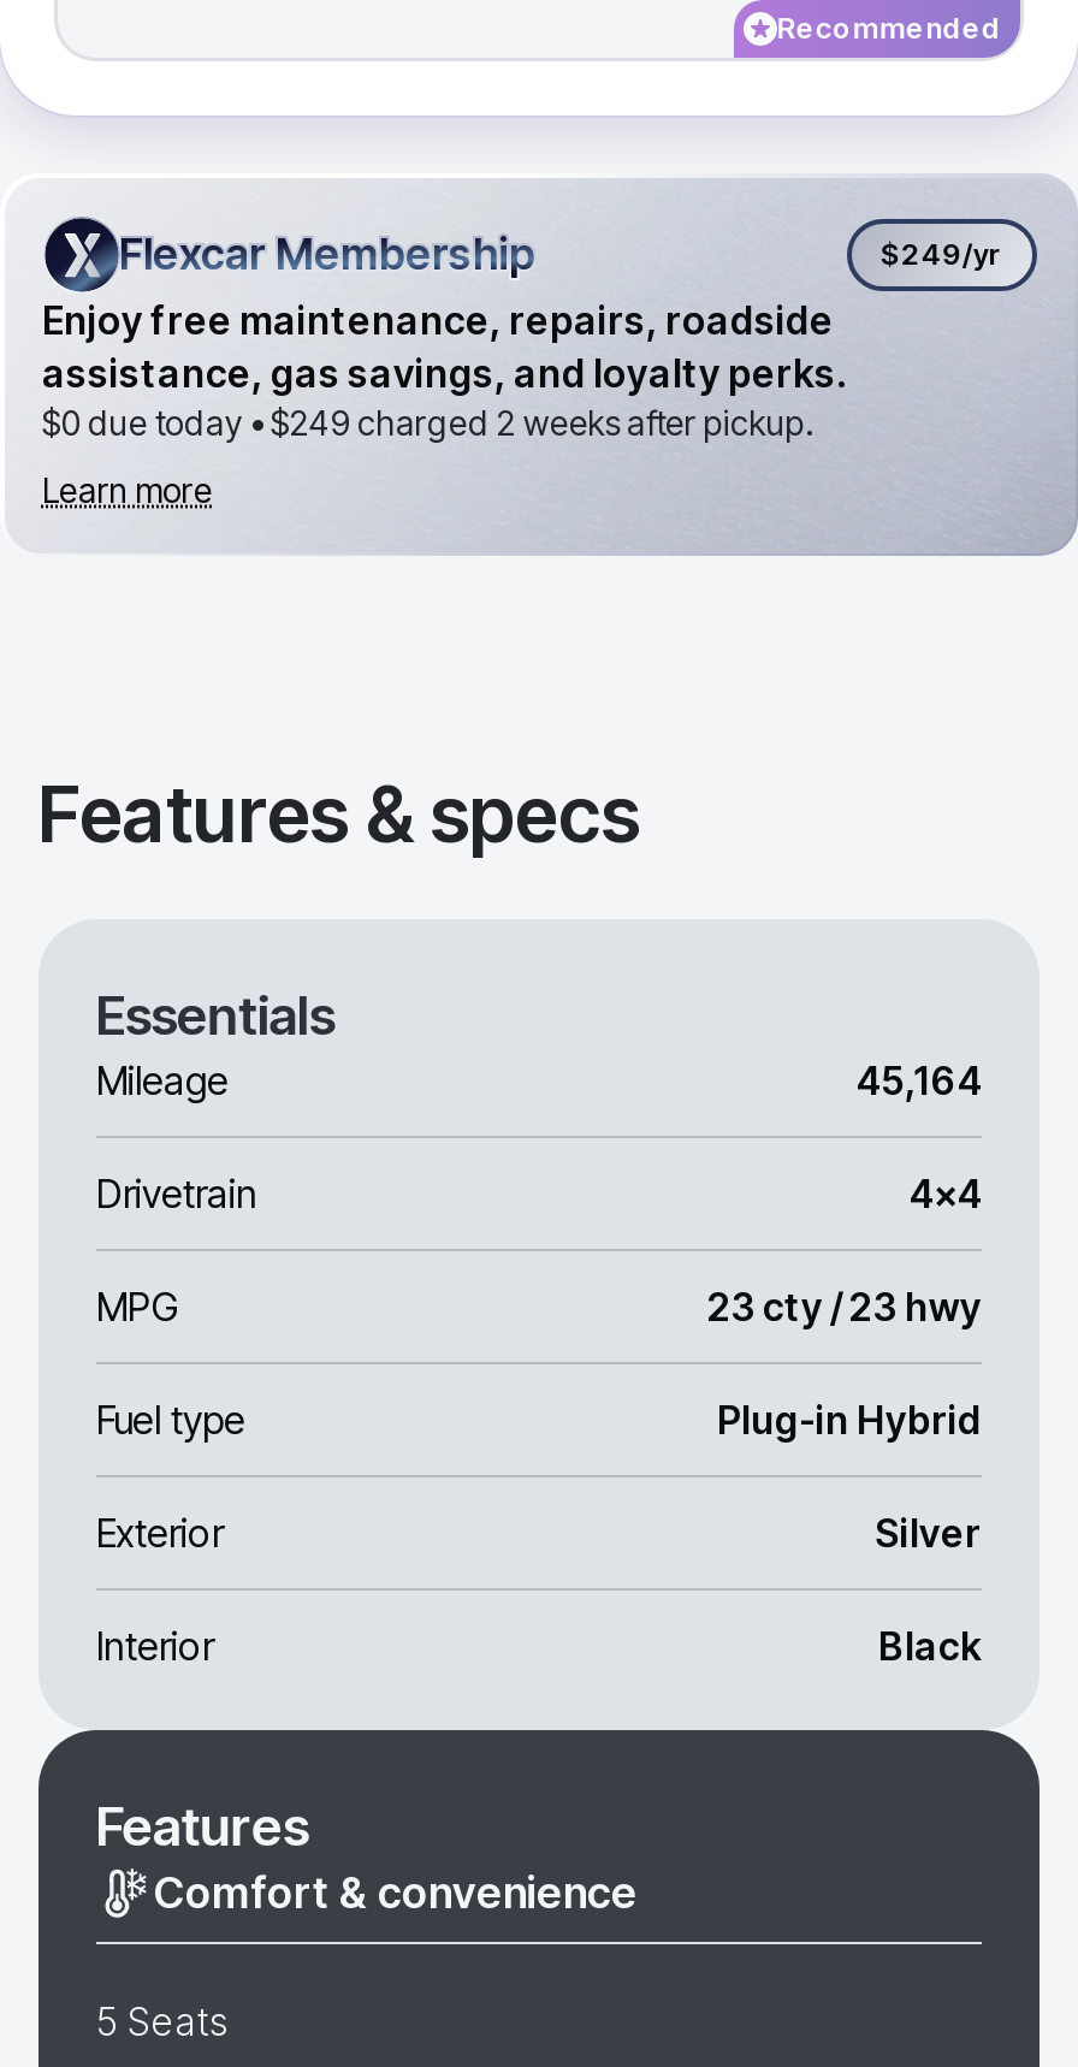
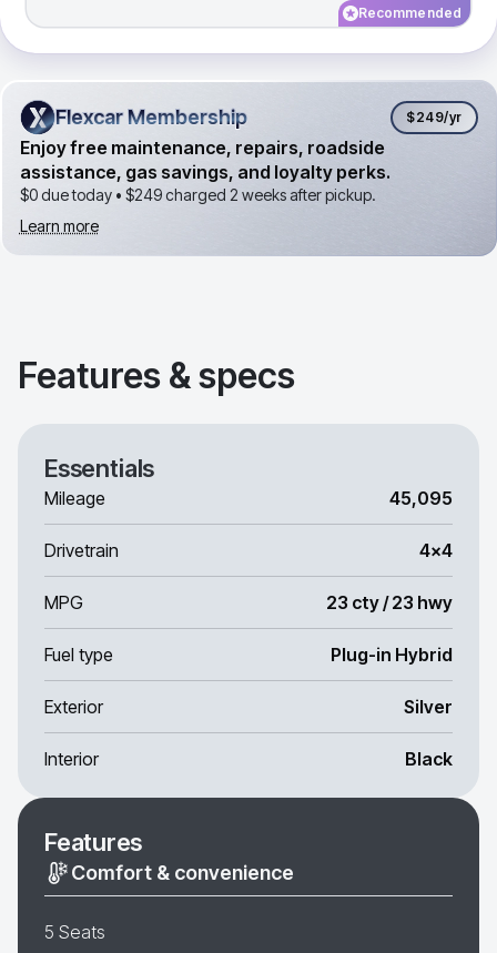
[857,1056,982,1104] 45,164 -> [389,487,453,509] 45,095

